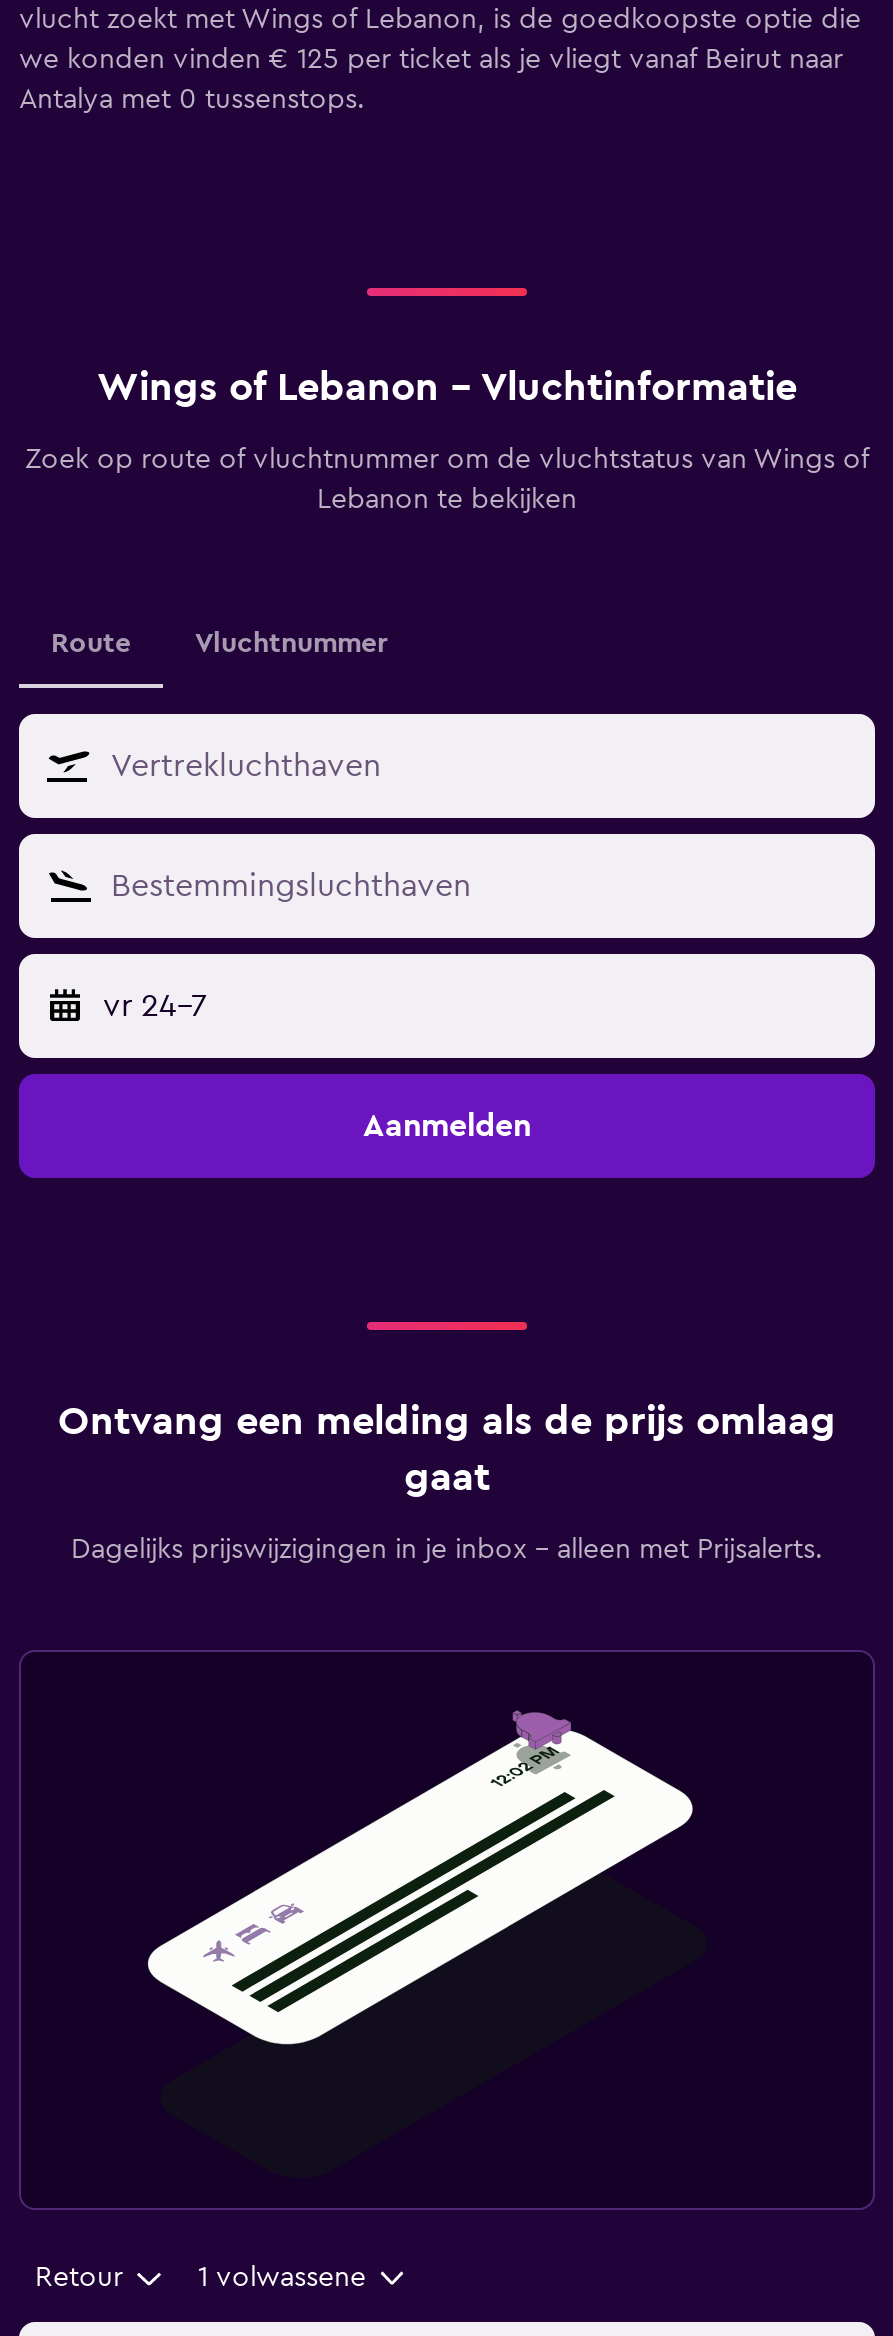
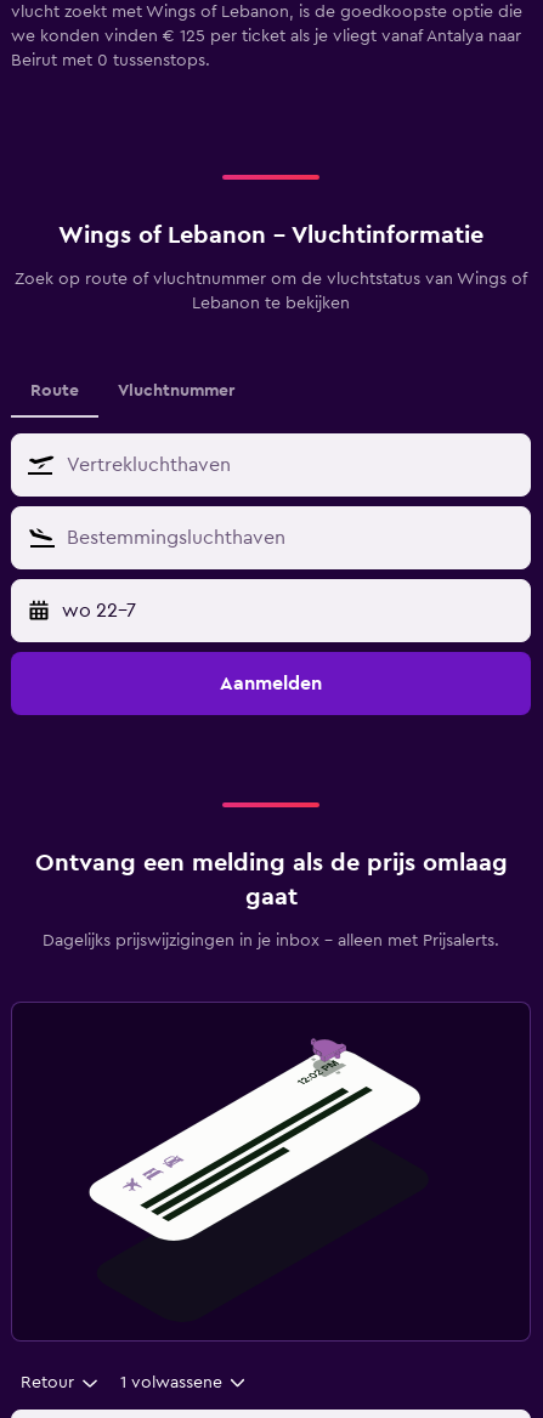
[19,46,843,74] we konden vinden € 125 per ticket als je vliegt vanaf Beirut naar -> [11,28,521,45] we konden vinden € 125 per ticket als je vliegt vanaf Antalya naar
[19,86,365,114] Antalya met 0 tussenstops. -> [11,52,210,69] Beirut met 0 tussenstops.
[103,990,207,1022] vr 24-7 -> [62,601,136,620] wo 22-7

